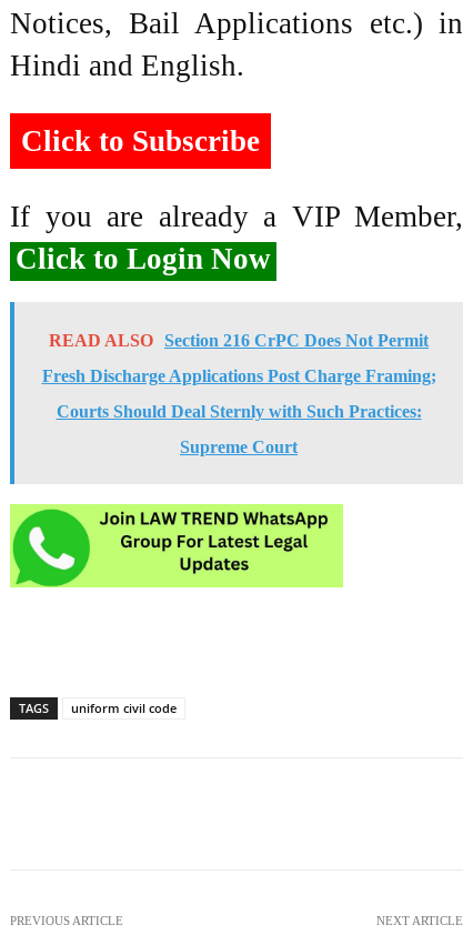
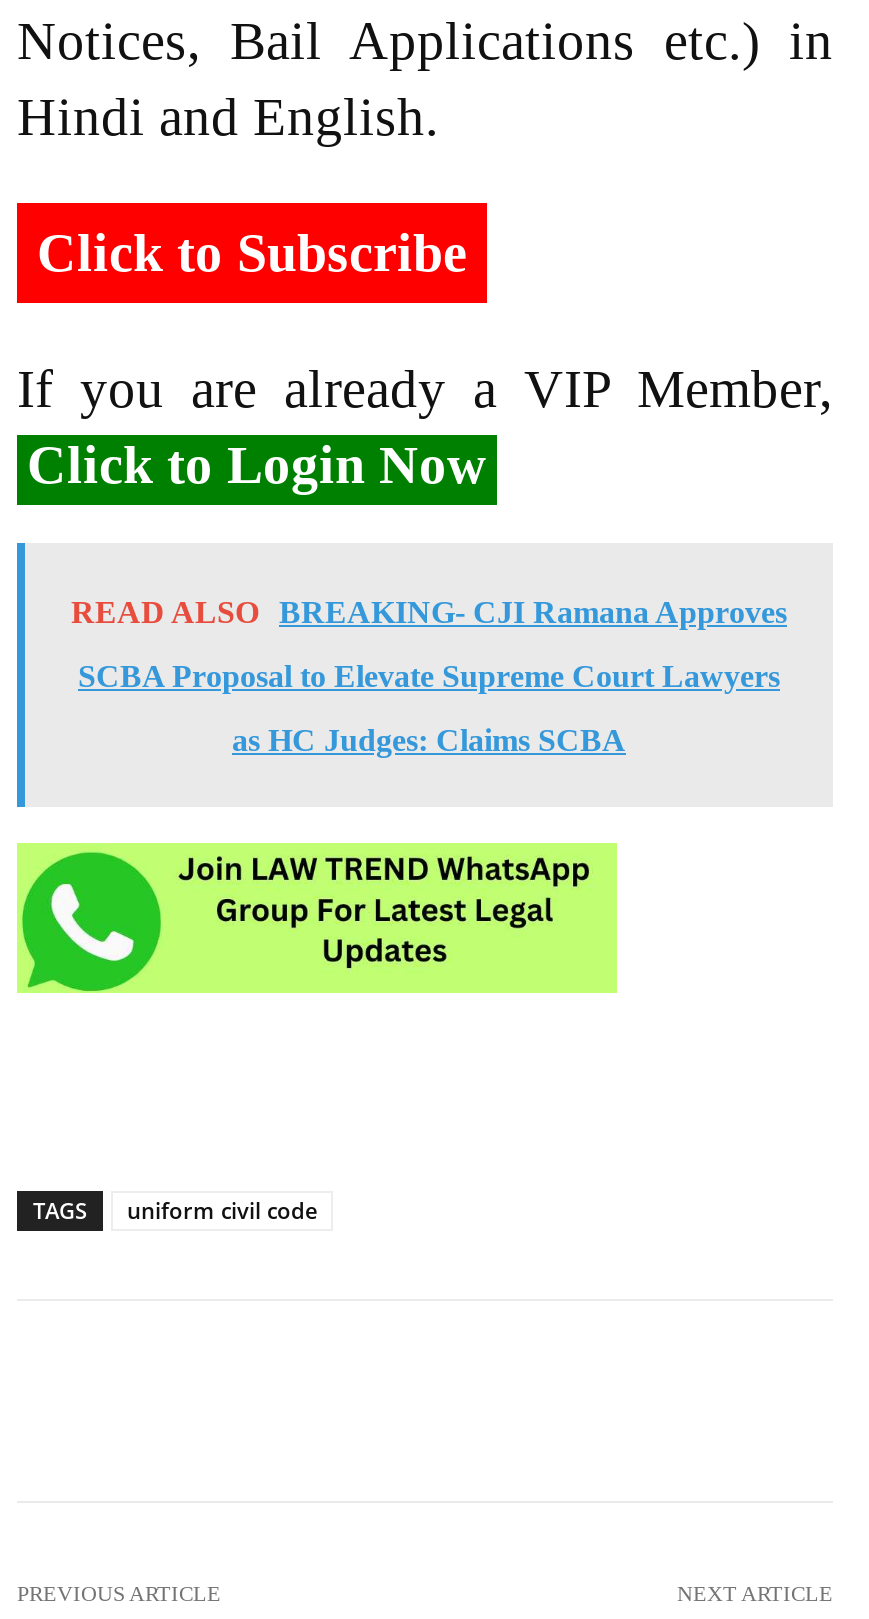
[42,331,436,456] READ ALSO Section 216 CrPC Does Not Permit | Fresh Discharge Applications Post Charge Framing; | Courts Should Deal Sternly with Such Practices: | Supreme Court -> [71,595,787,757] READ ALSO BREAKING- CJI Ramana Approves | SCBA Proposal to Elevate Supreme Court Lawyers | as HC Judges: Claims SCBA

